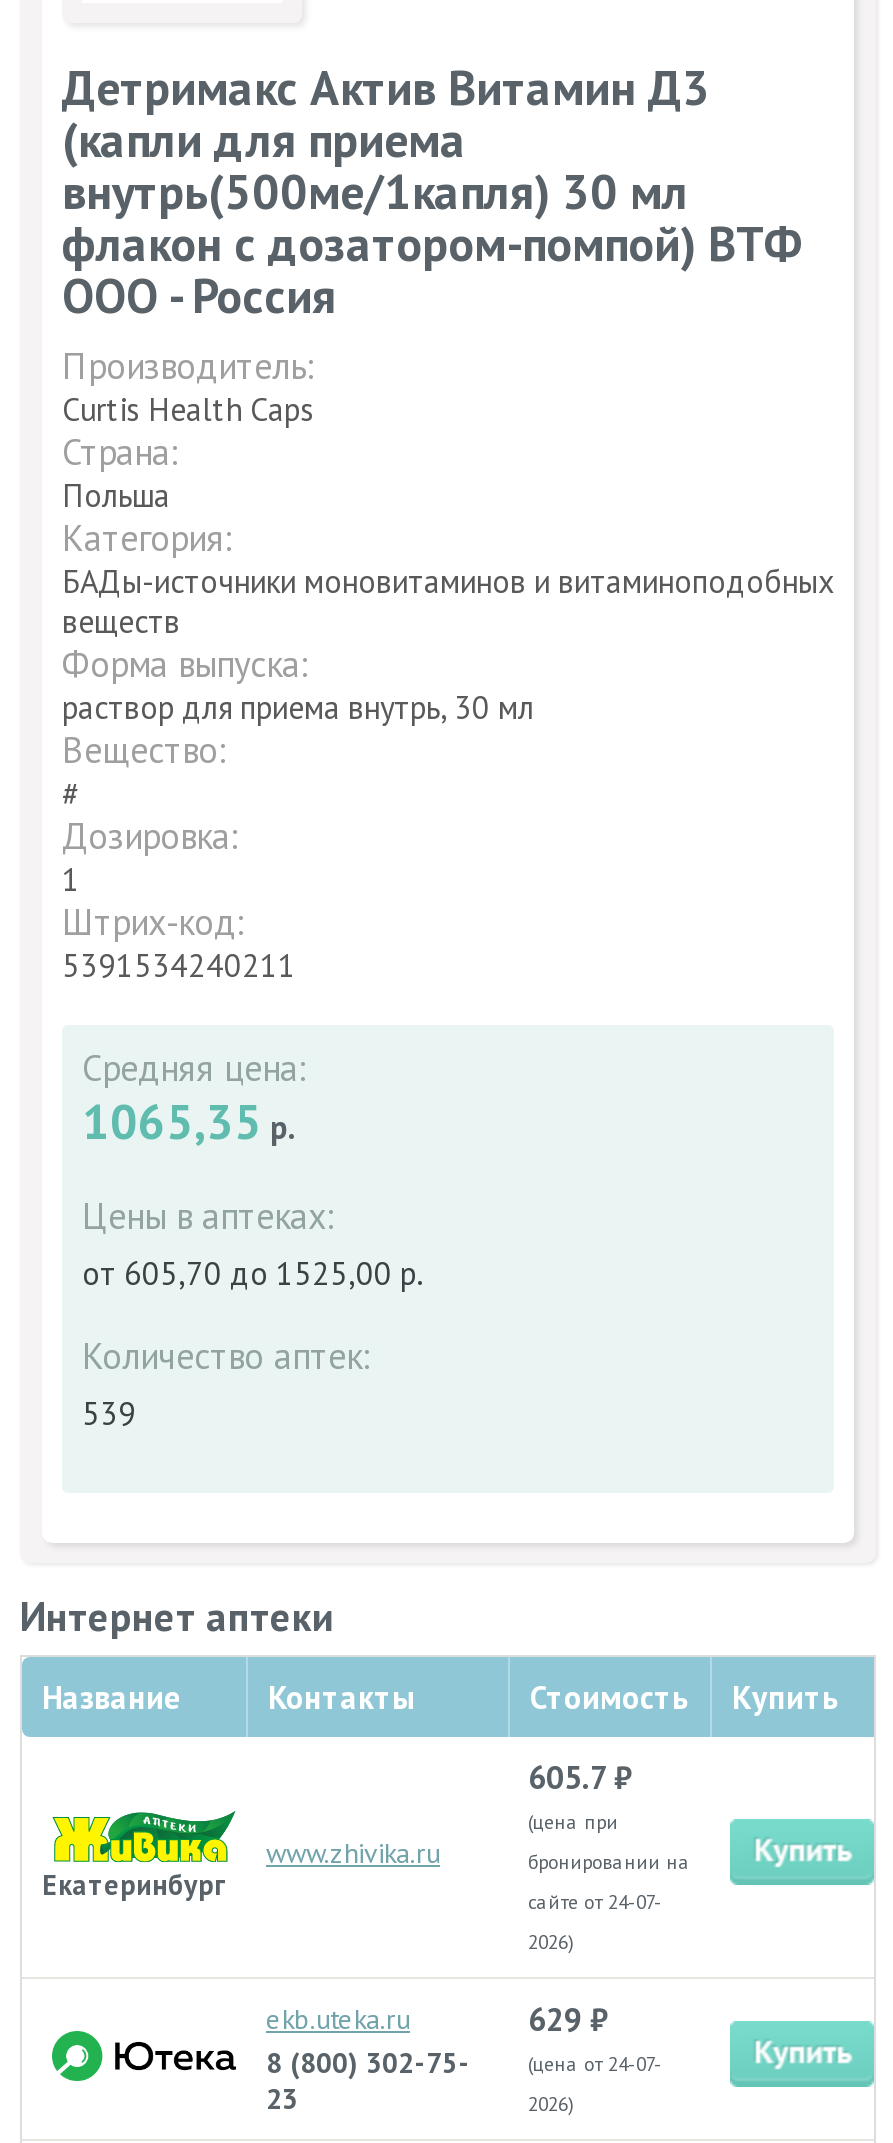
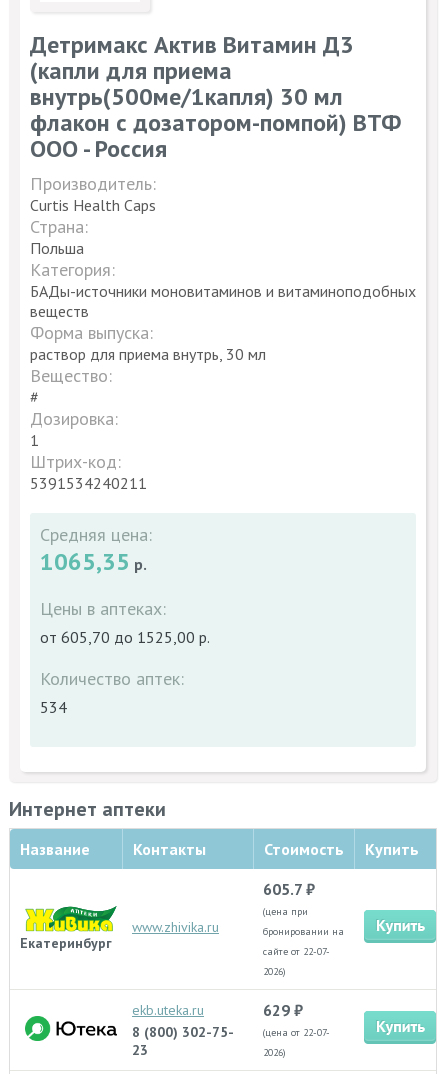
[82,1393,136,1433] 539 -> [40,697,67,717] 534
[528,1889,662,1915] сайте от 24-07- -> [263,945,330,958] сайте от 22-07-
[528,2051,662,2077] (цена от 24-07- -> [263,1026,330,1039] (цена от 22-07-

